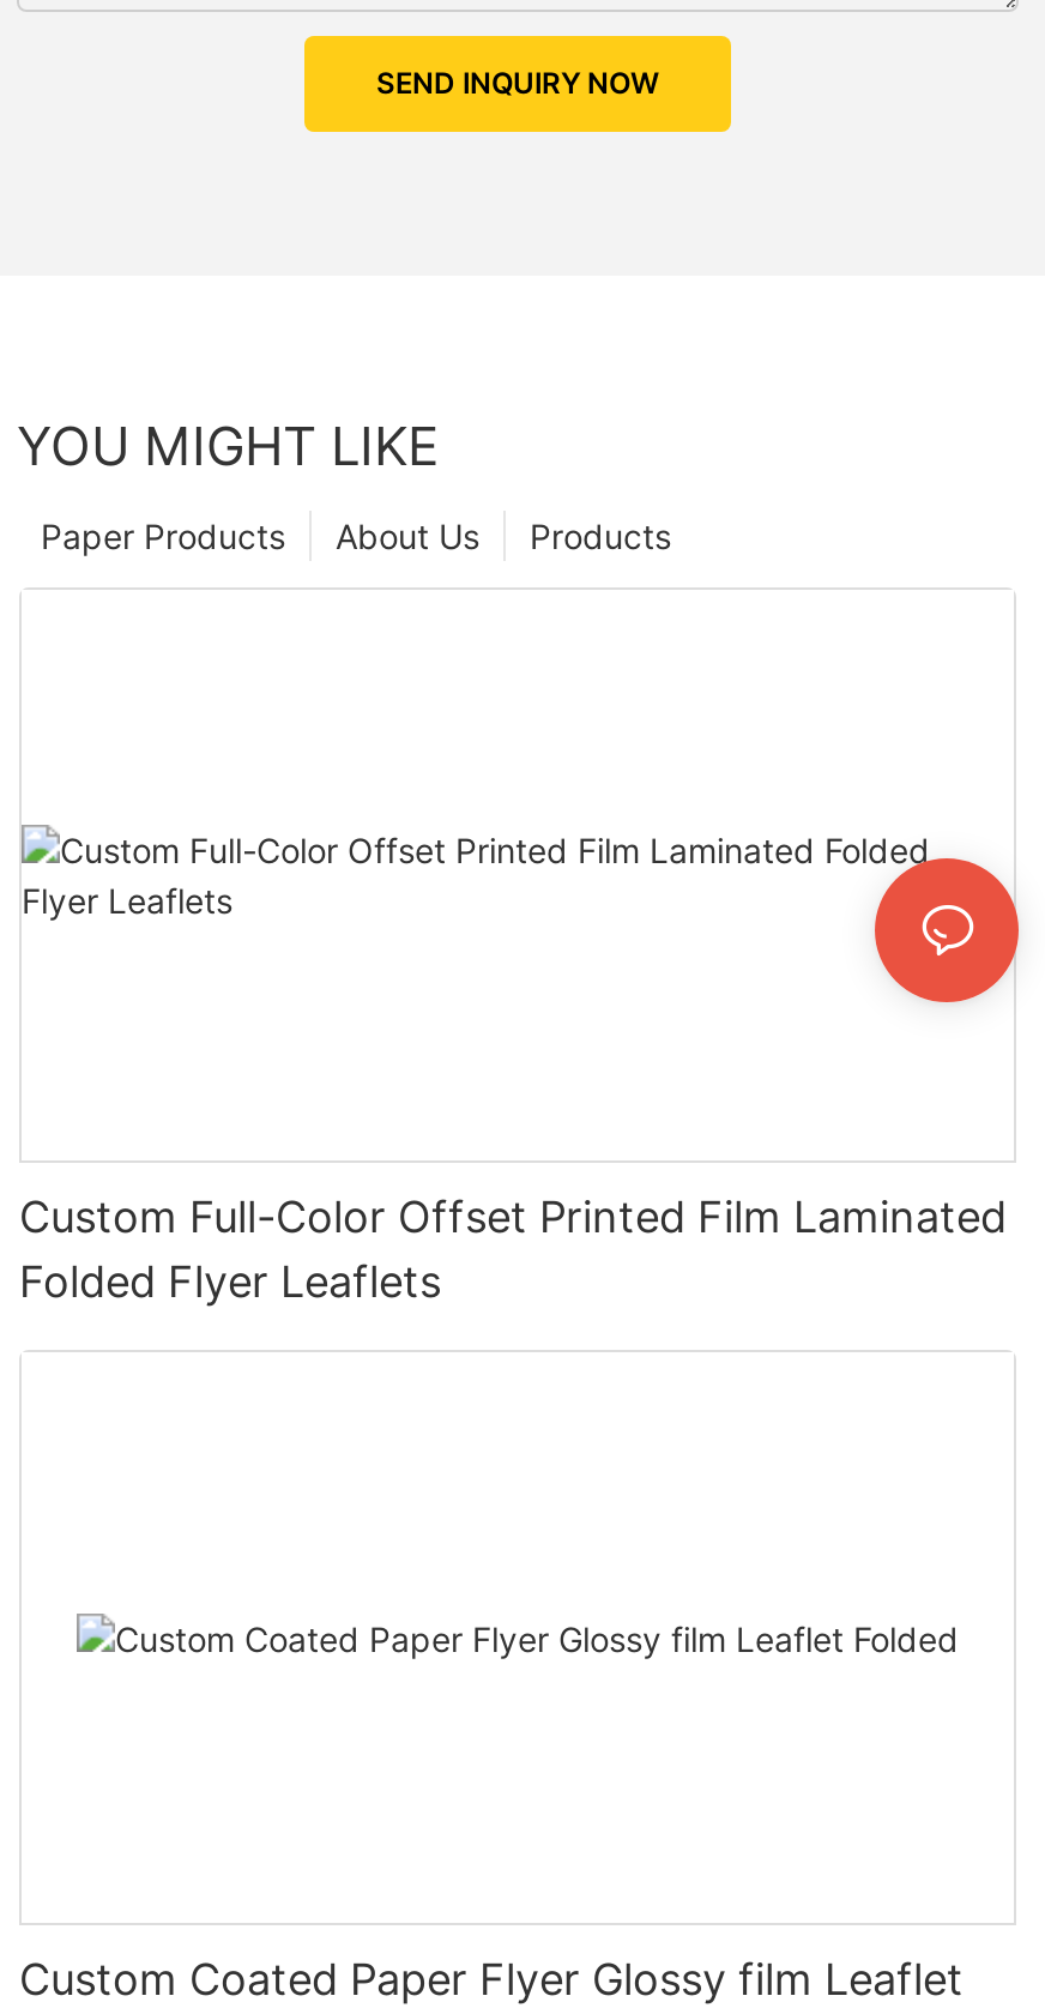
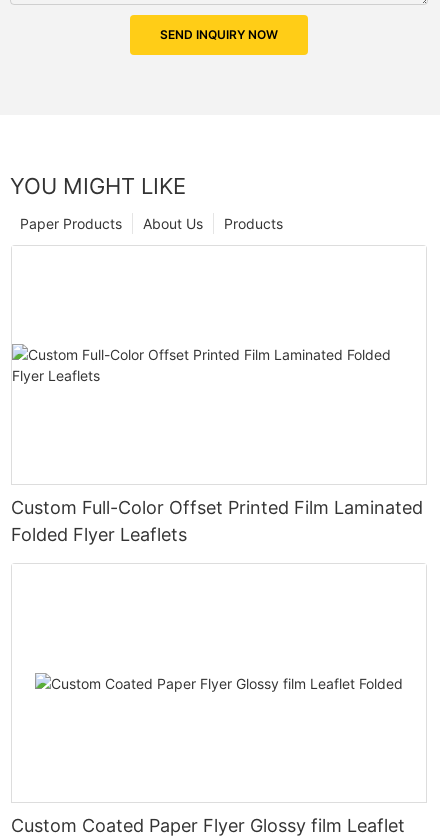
[872,856,1021,1007] [image] -> none

